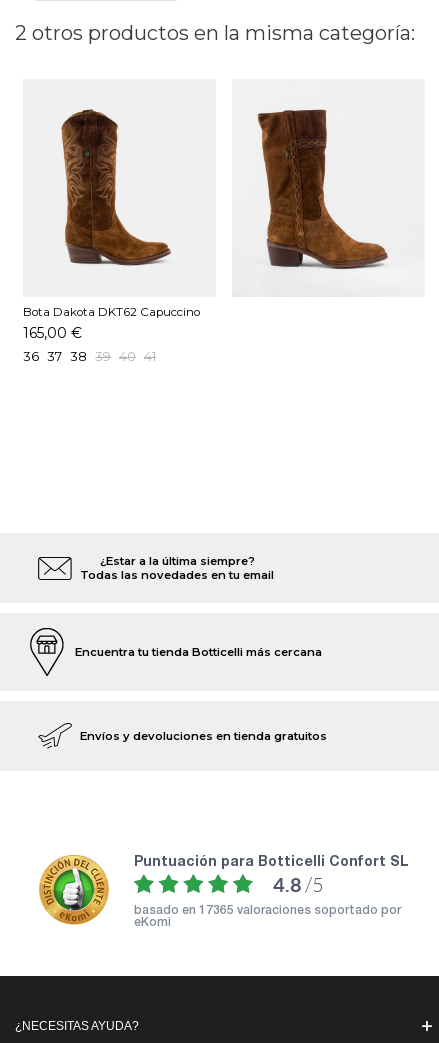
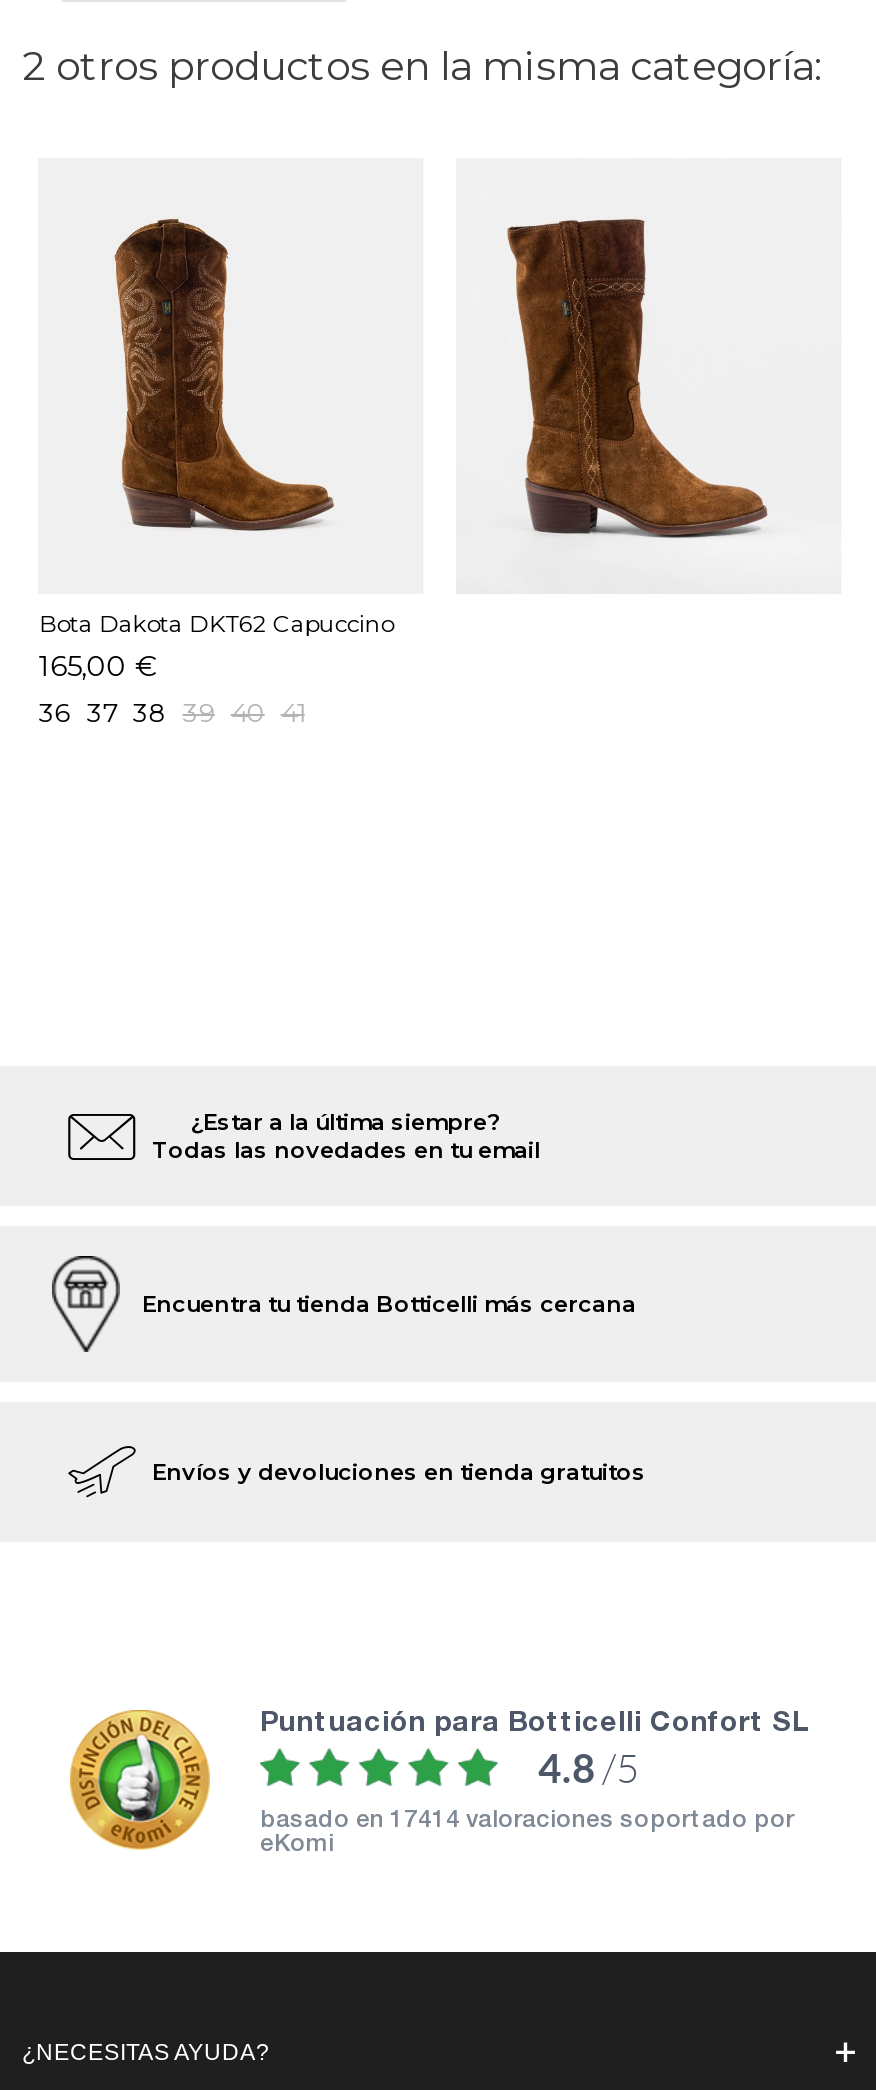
[134,905,401,917] basado en 17365 valoraciones soportado por -> [260,1810,794,1834] basado en 17414 valoraciones soportado por

